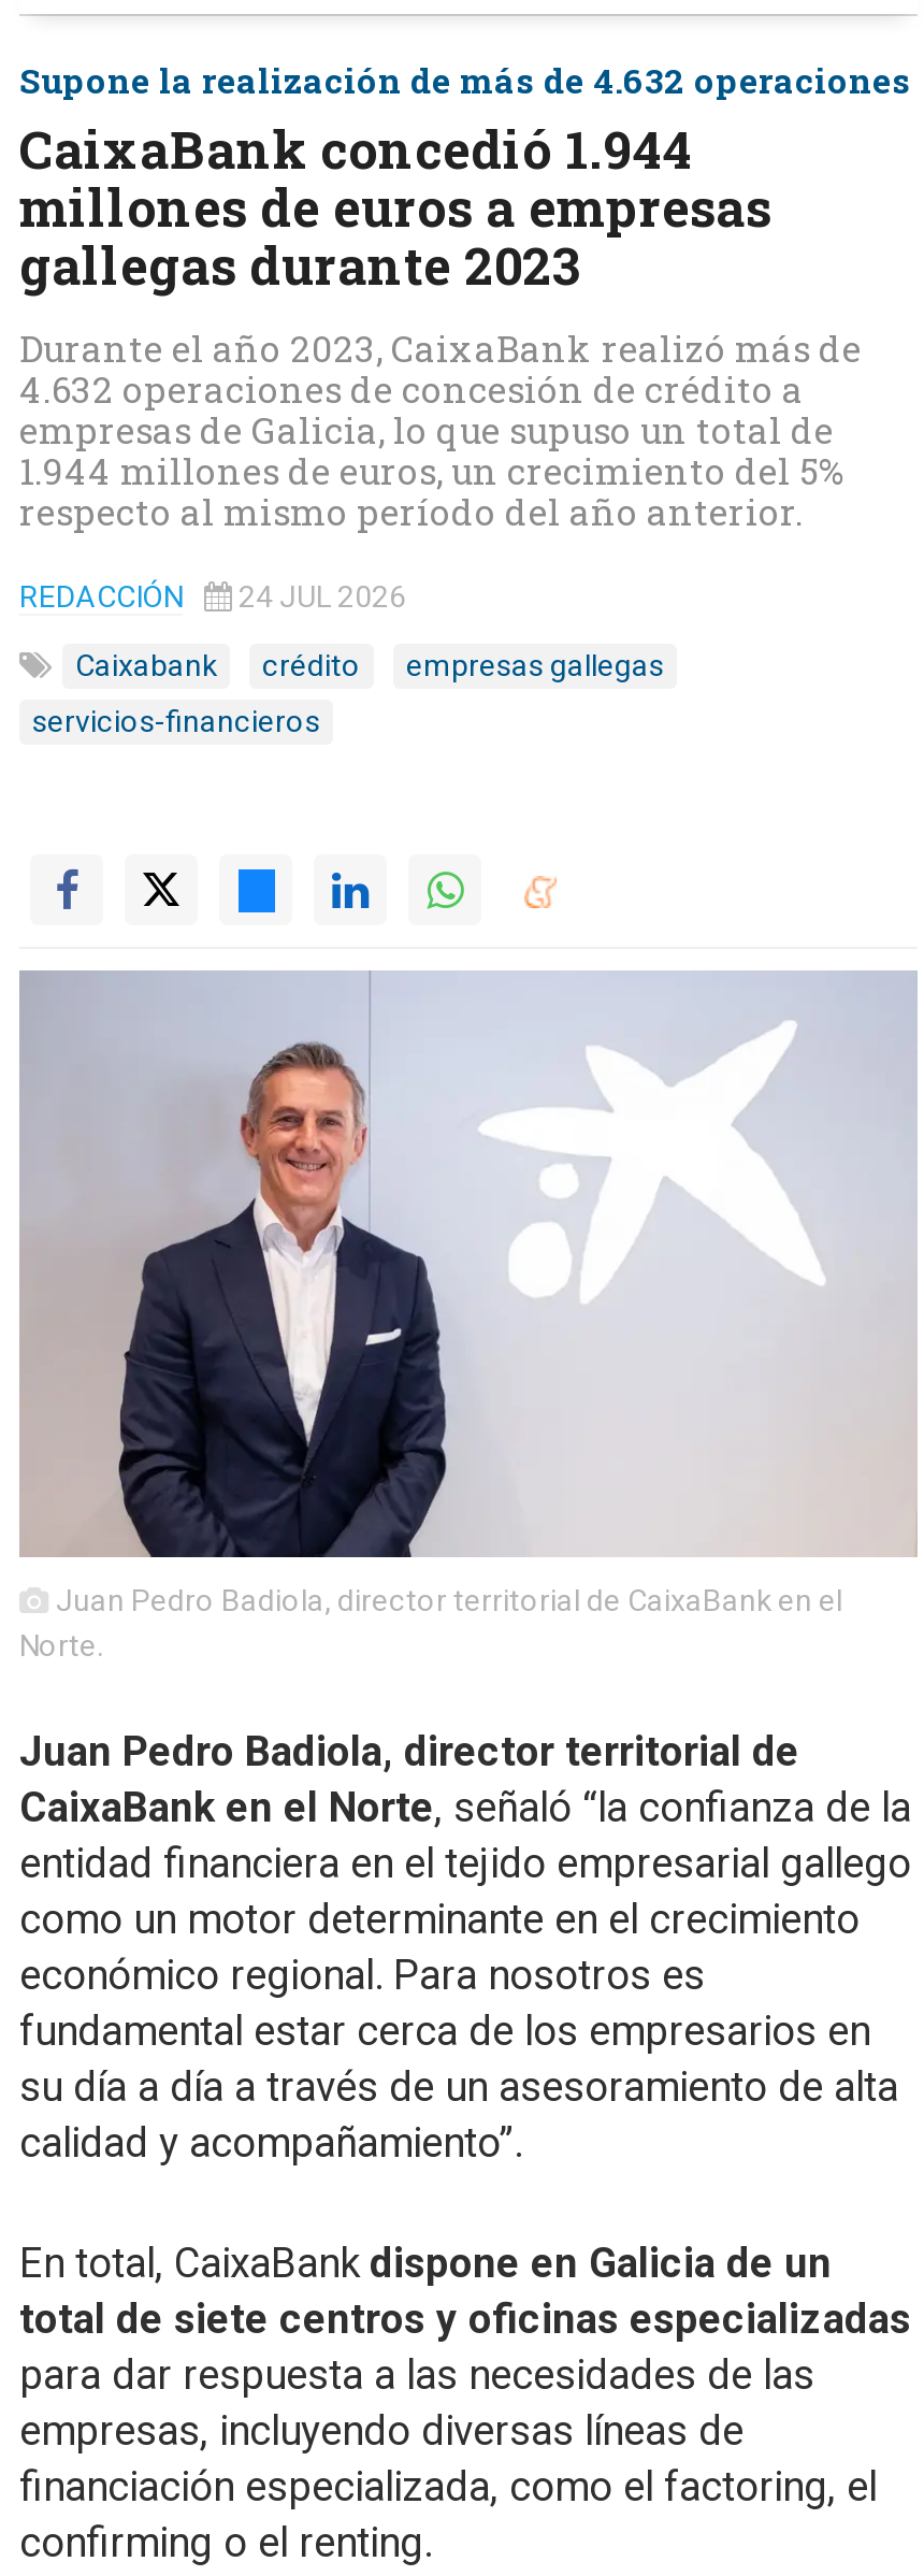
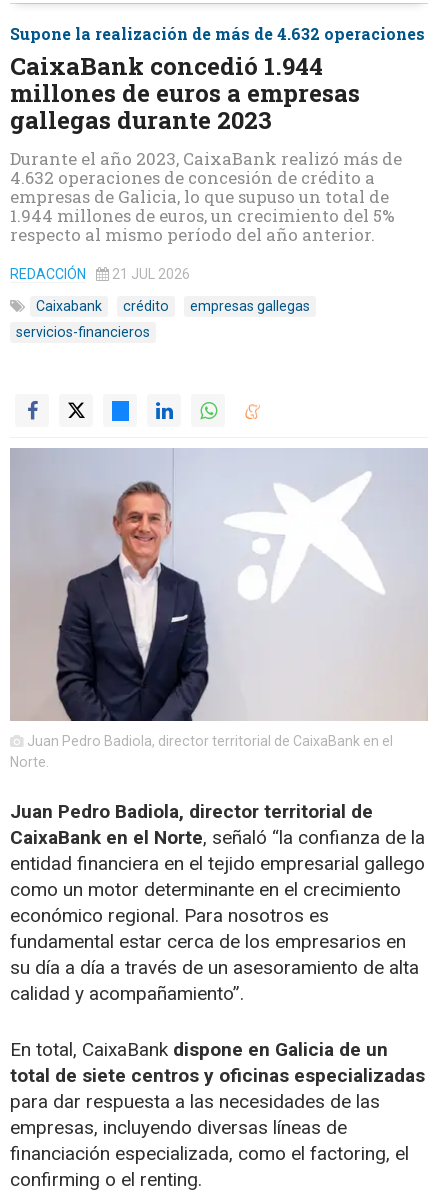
[19,579,406,613] REDACCIÓN 24 JUL 2026 -> [10,266,190,282] REDACCIÓN 21 JUL 2026

